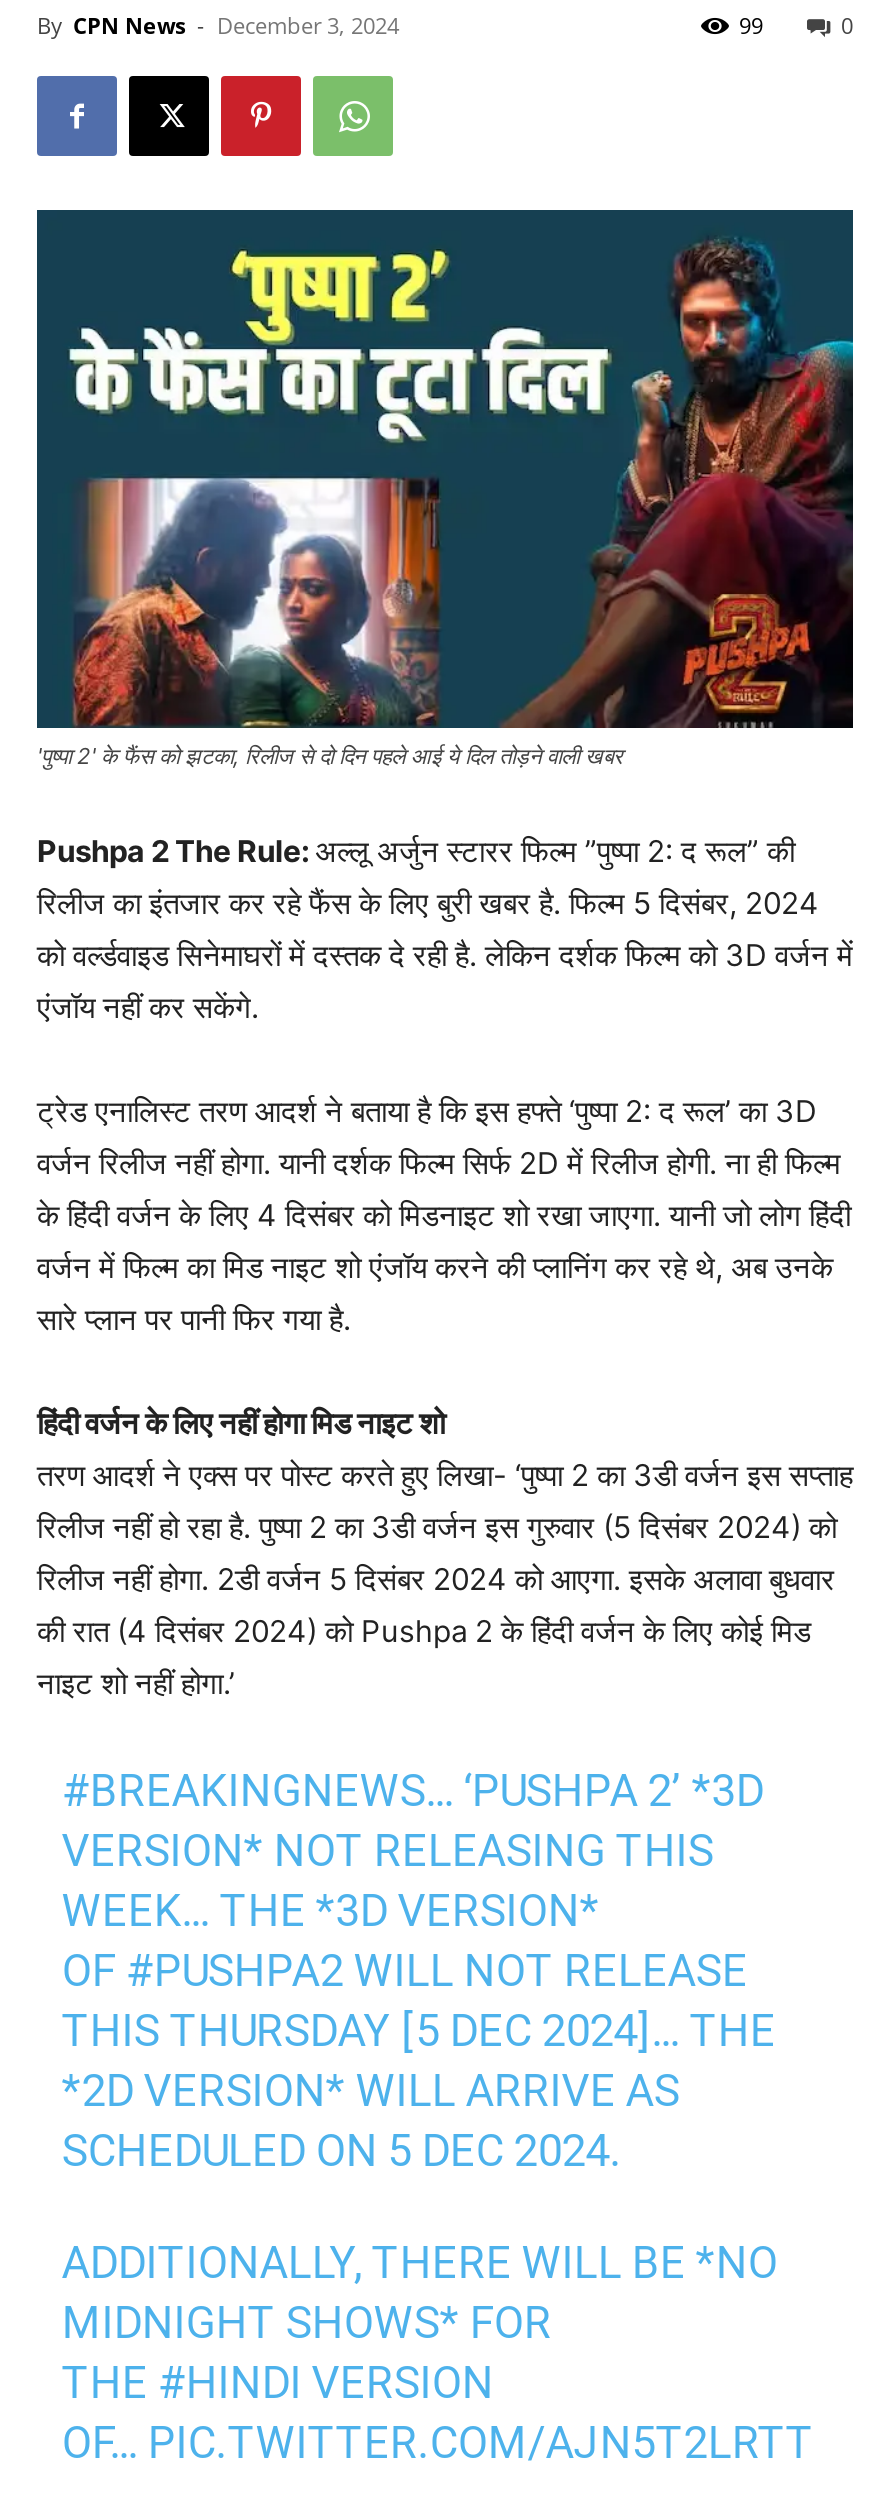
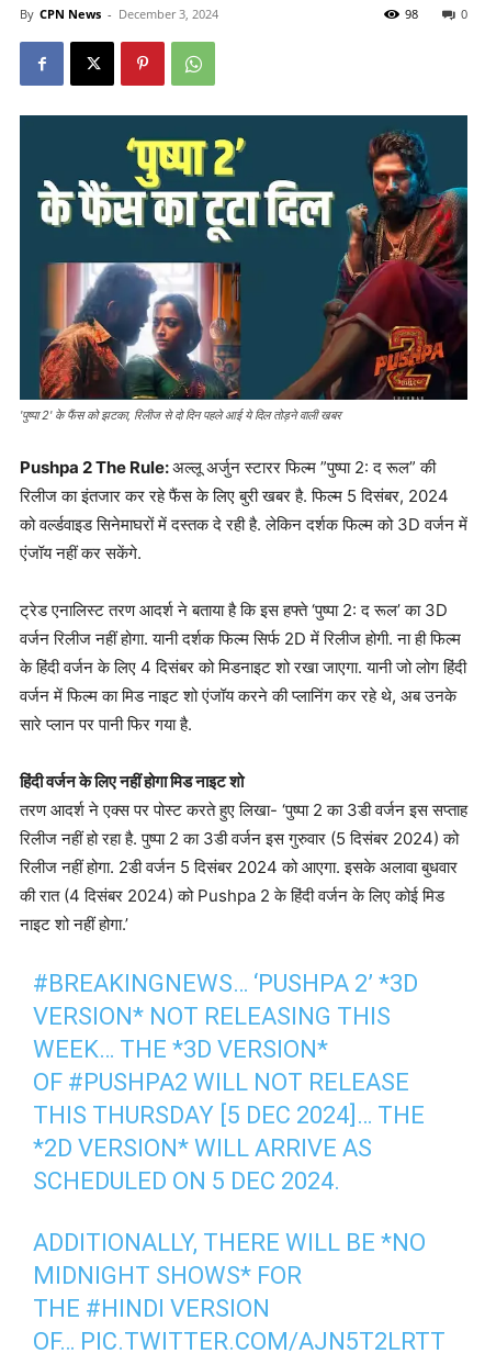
[739,10,763,40] 99 -> [405,5,418,22] 98

